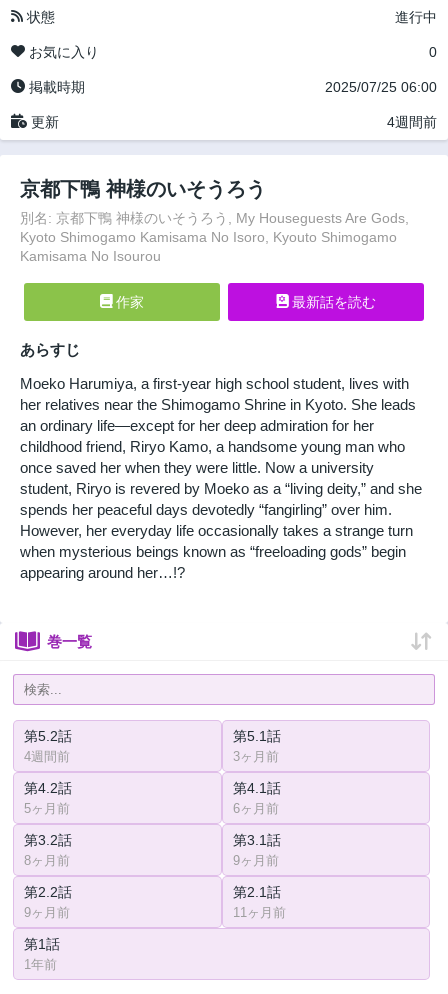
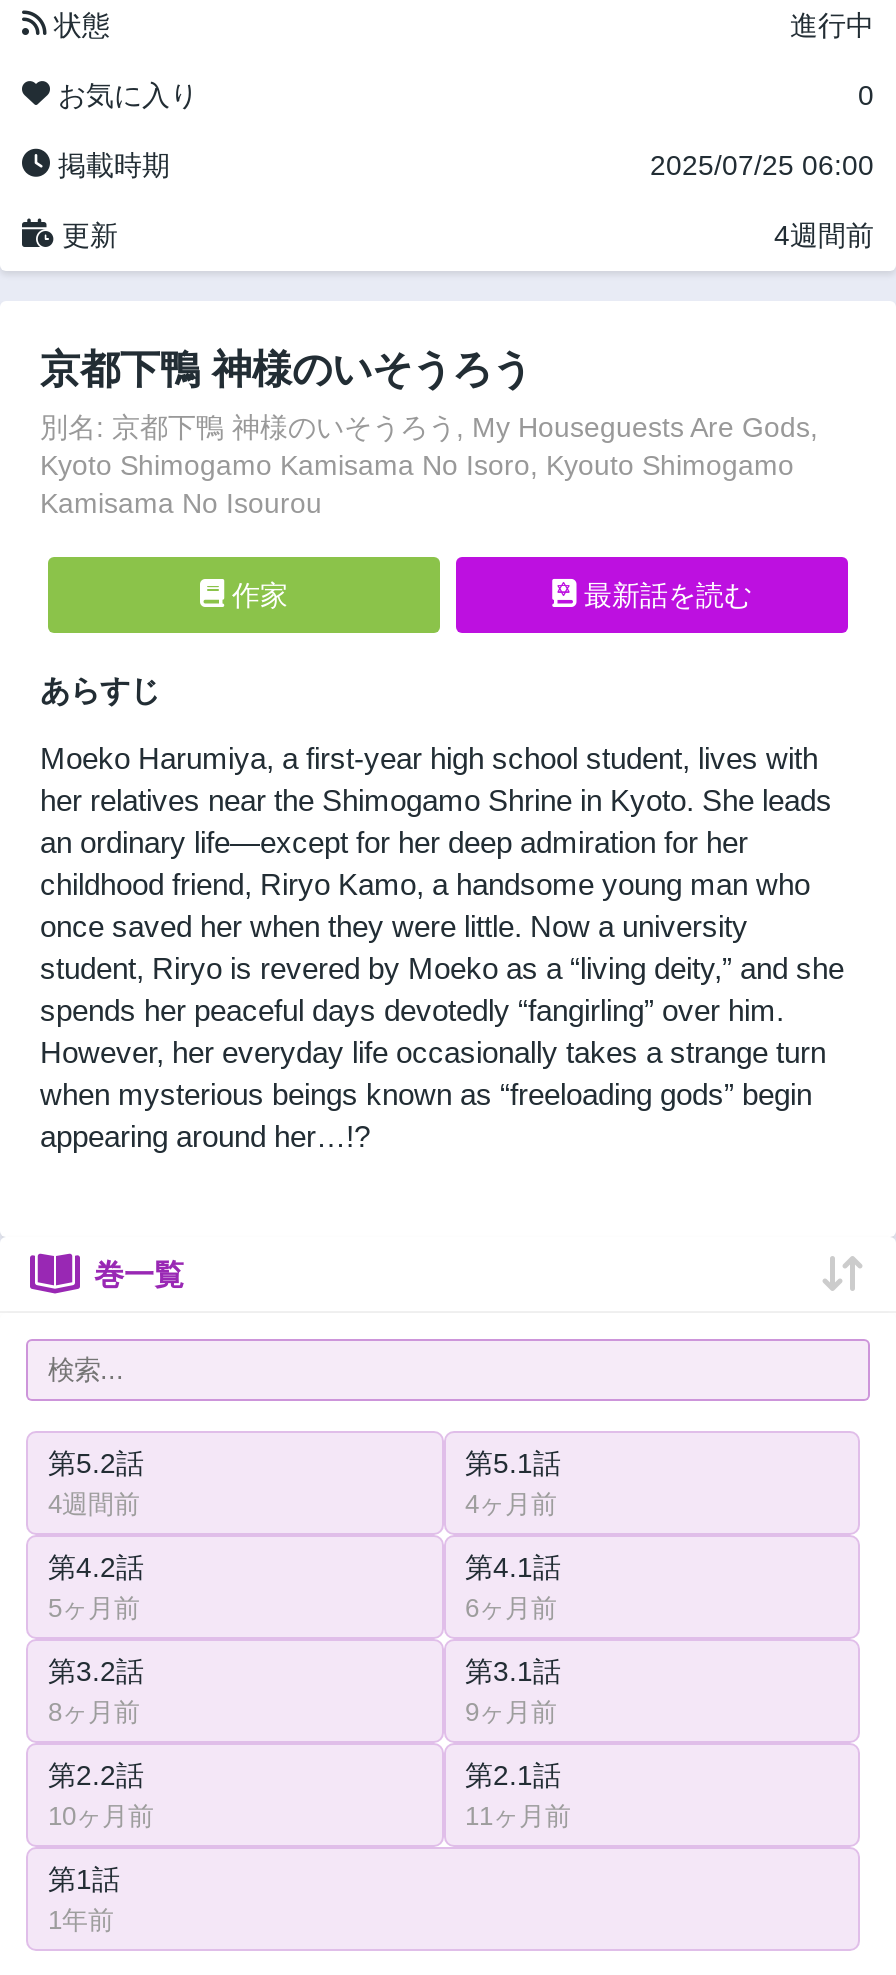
[232,749,278,764] 3ヶ月前 -> [465,1489,557,1519] 4ヶ月前
[24,905,70,920] 9ヶ月前 -> [48,1801,154,1831] 10ヶ月前

